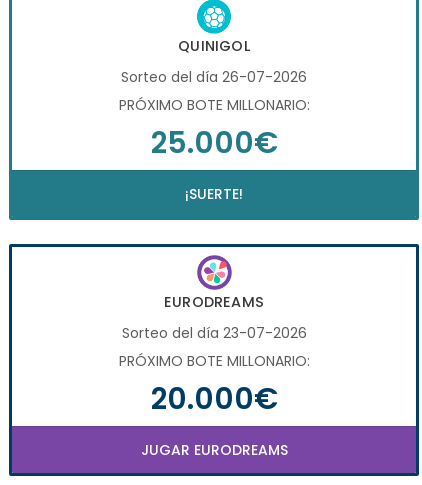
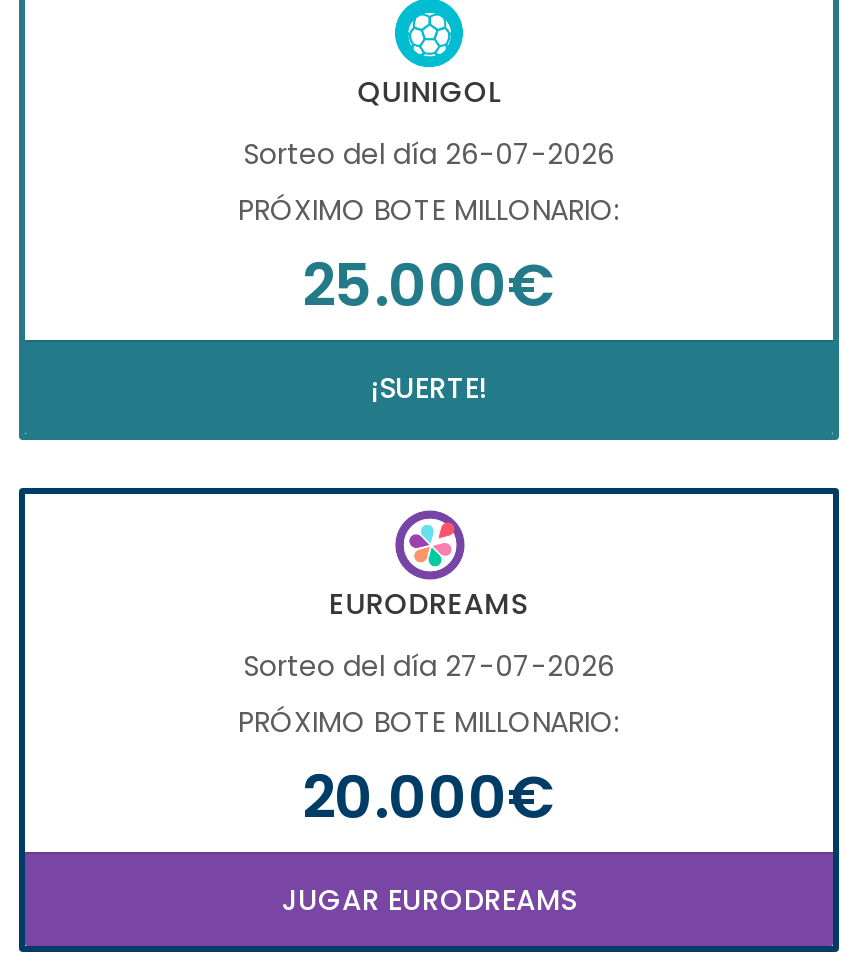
[121,323,306,343] Sorteo del día 23-07-2026 -> [243,646,615,686] Sorteo del día 27-07-2026

